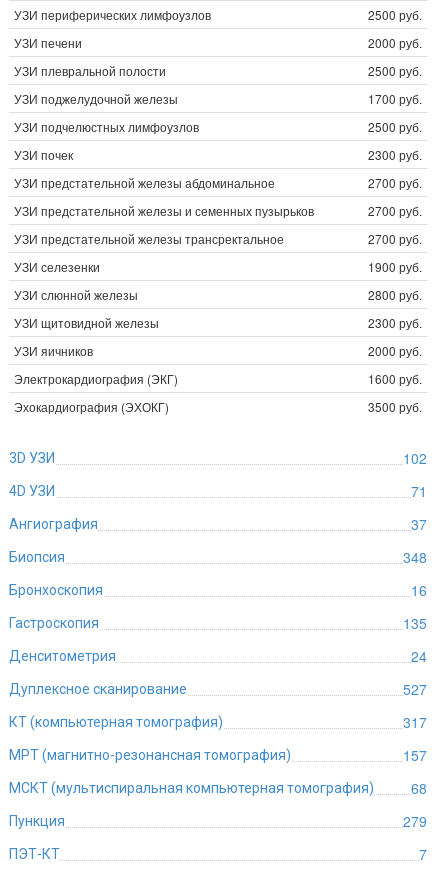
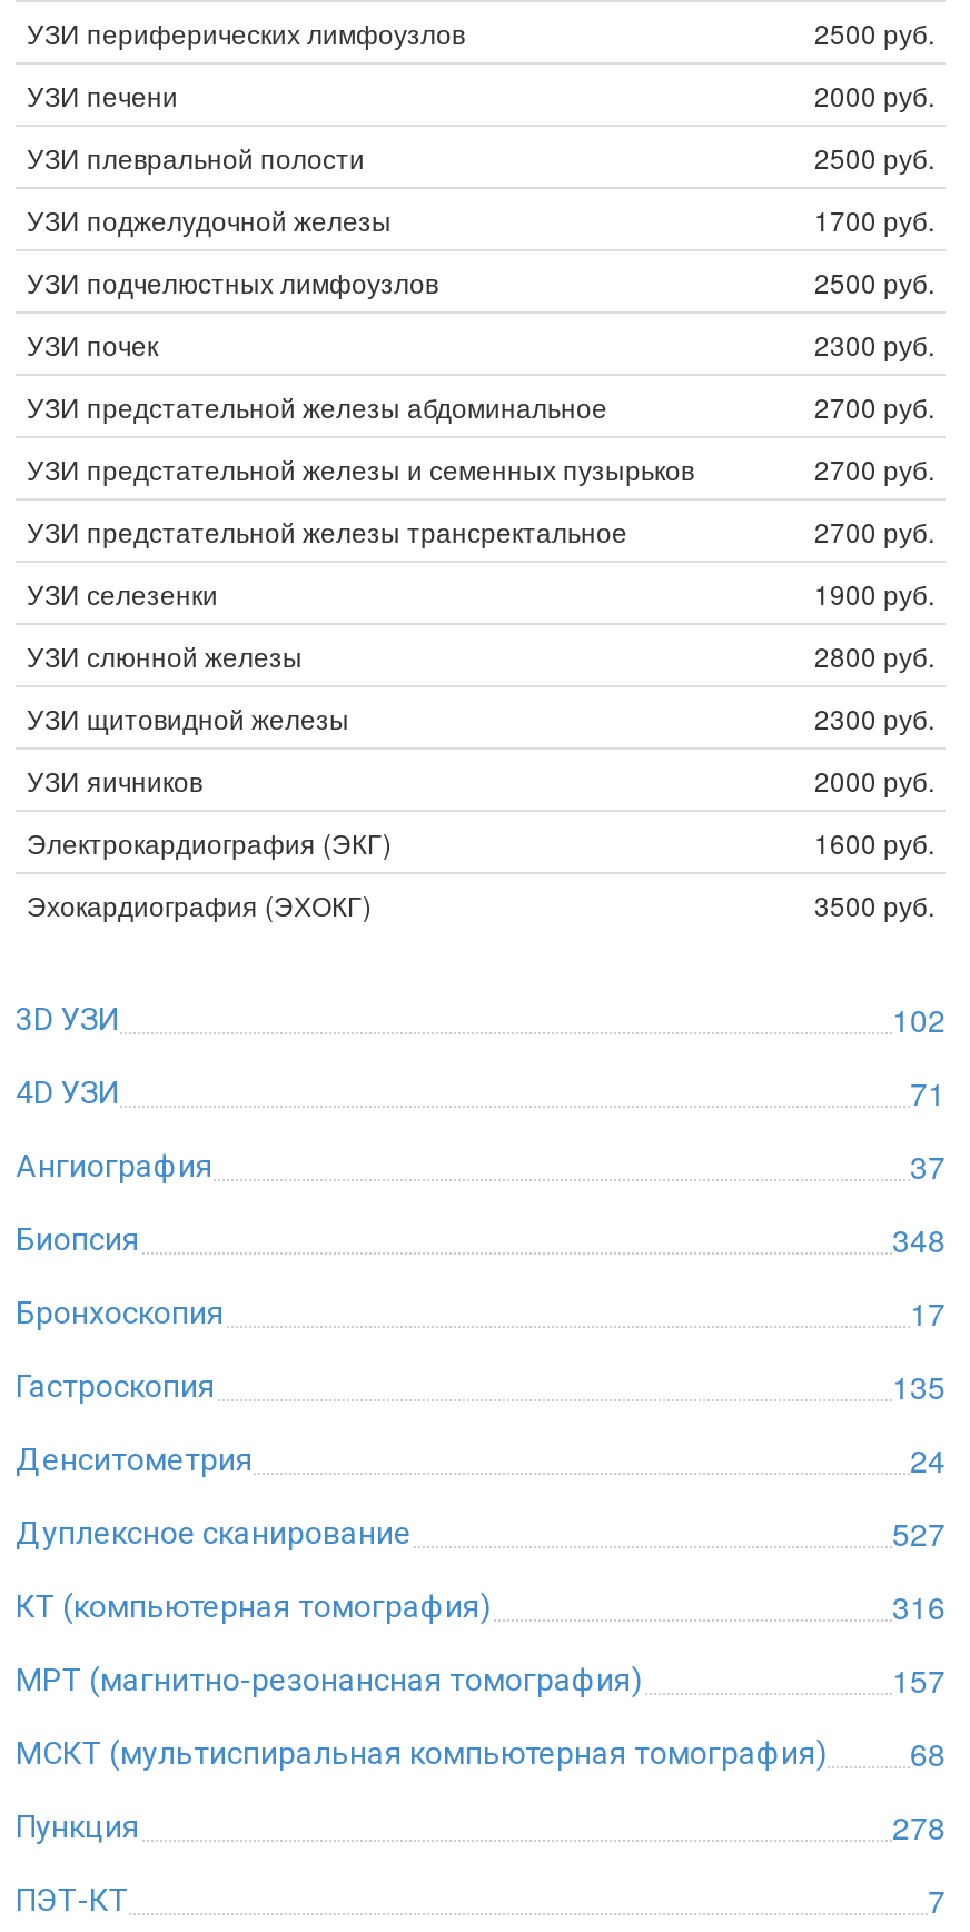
[411,580,427,600] 16 -> [910,1290,946,1335] 17
[403,712,427,732] 317 -> [892,1584,946,1628] 316
[403,811,427,831] 279 -> [892,1804,946,1849] 278

